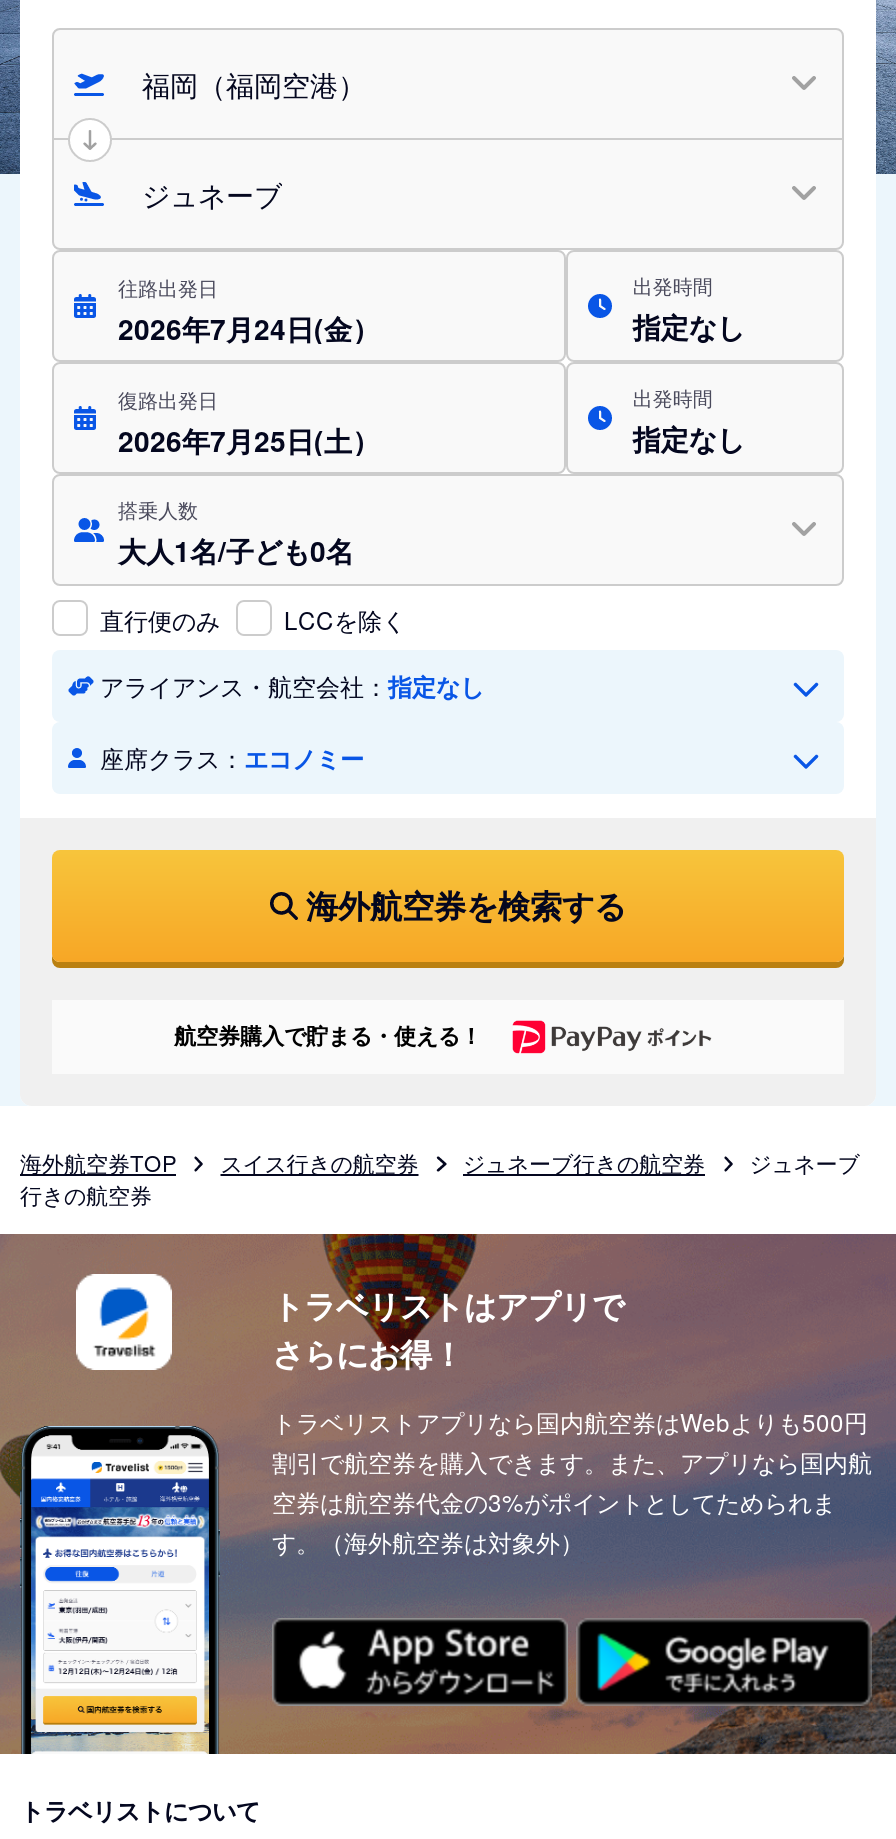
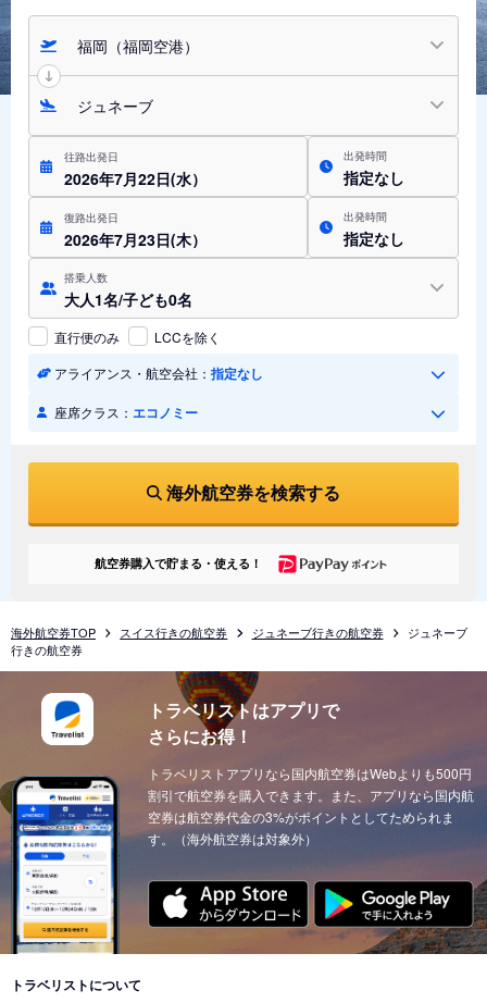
[118,308,380,348] 2026年7月24日(金） -> [64,168,207,189] 2026年7月22日(水）
[118,420,380,460] 2026年7月25日(土） -> [64,228,207,250] 2026年7月23日(木）

